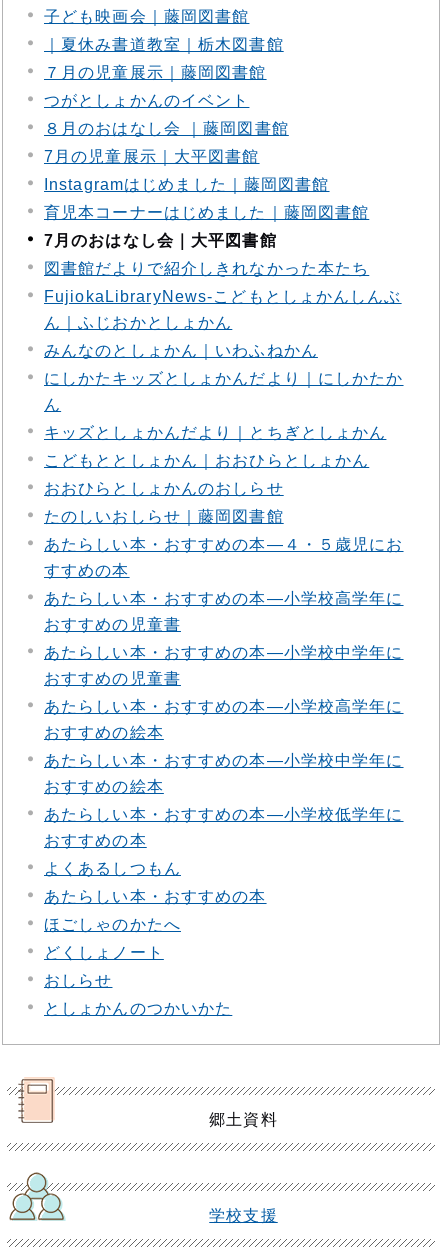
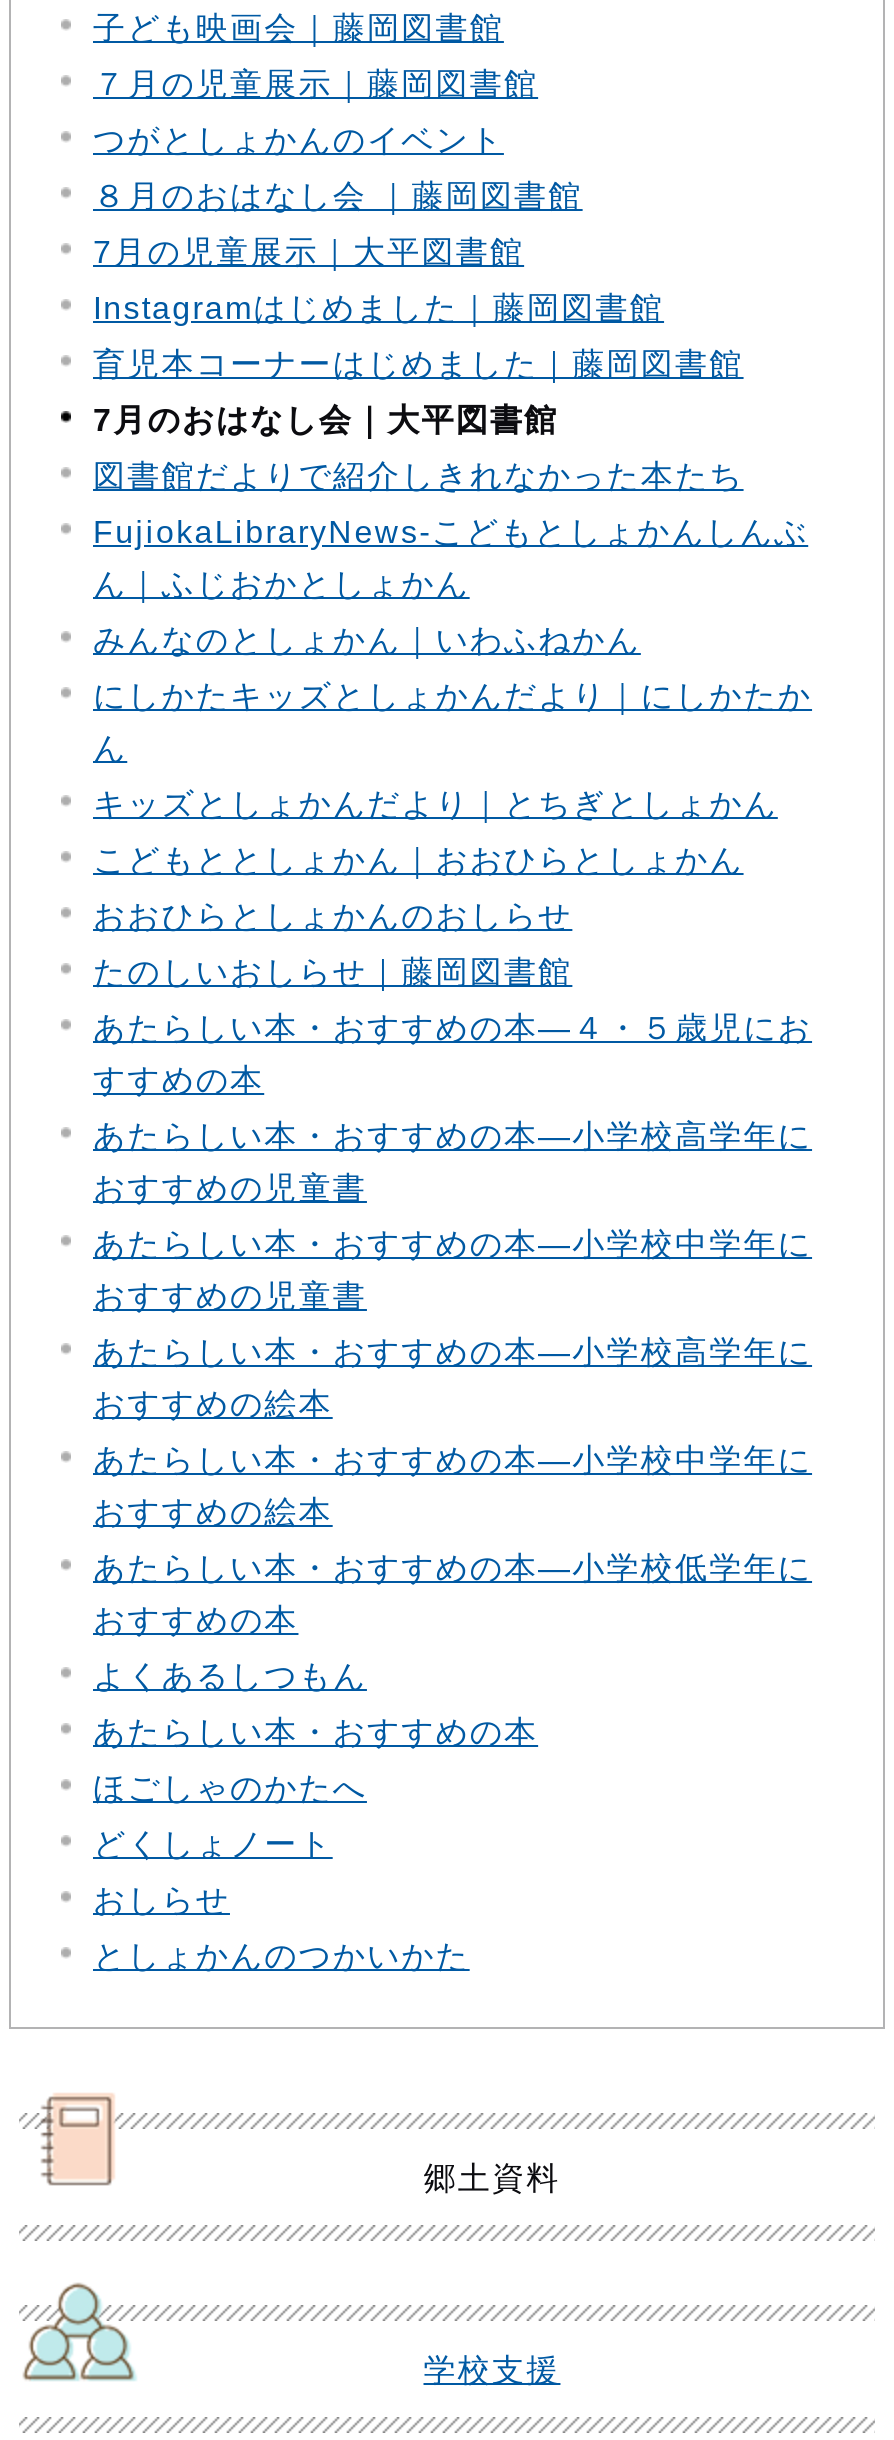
[44,36,284,53] ｜夏休み書道教室｜栃木図書館 -> none

